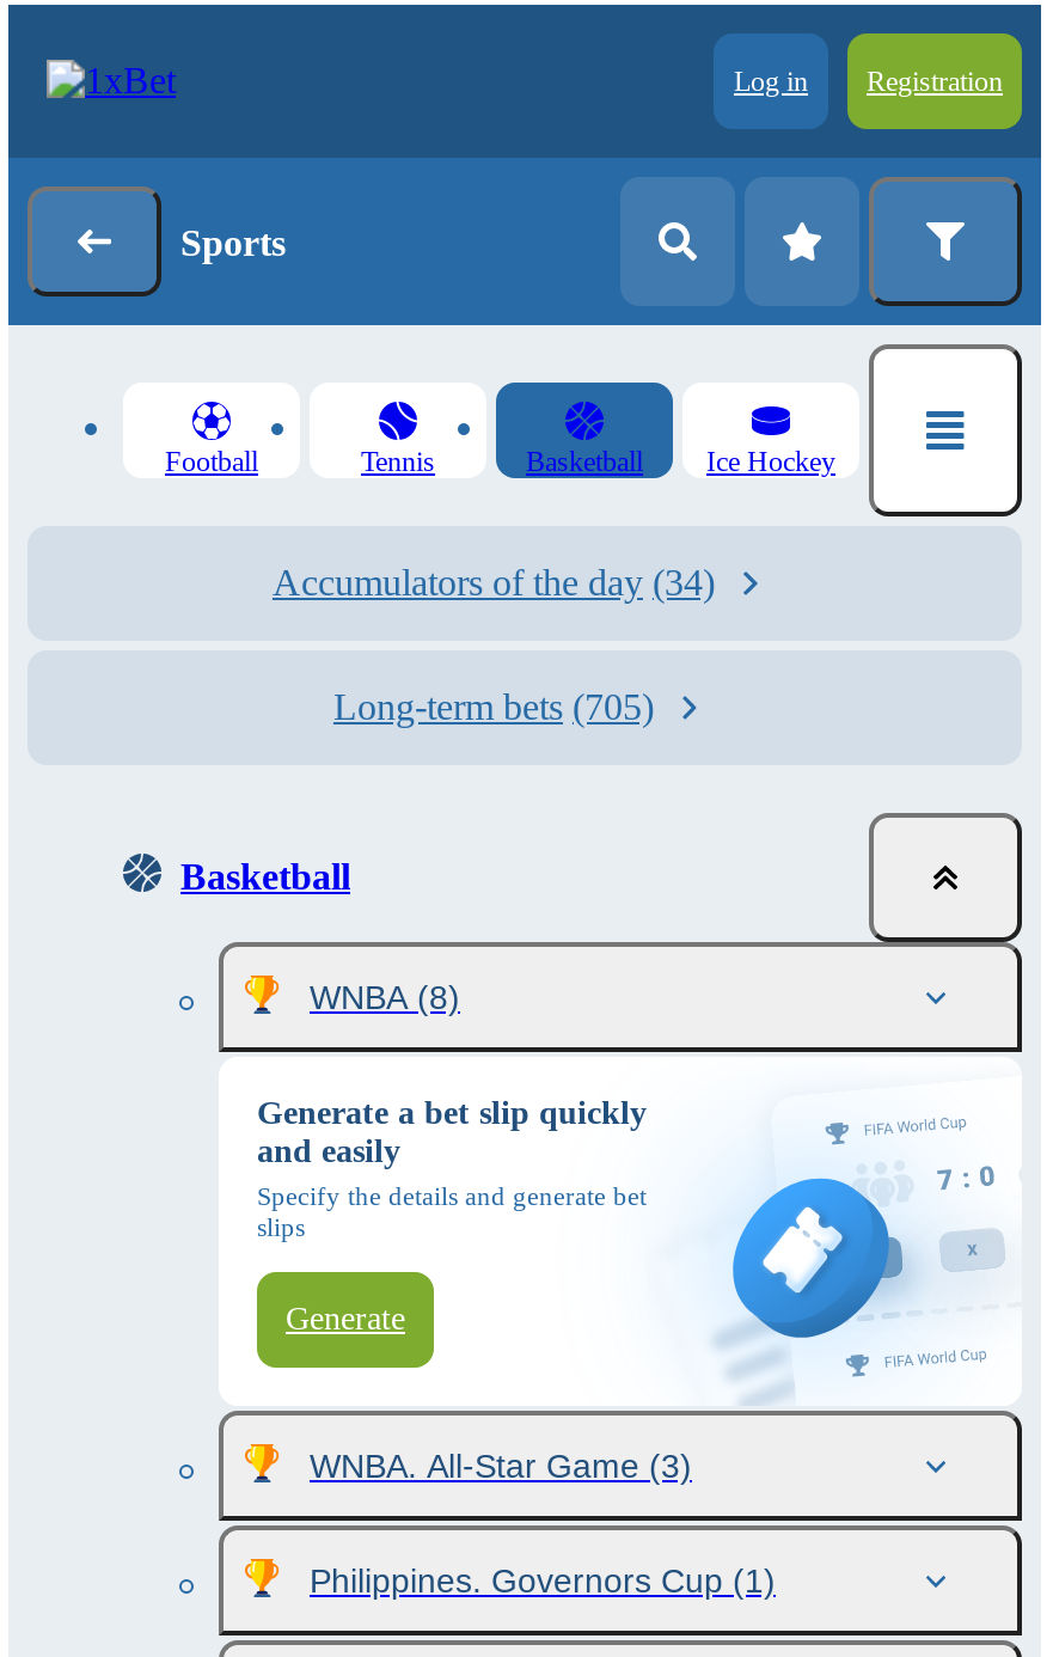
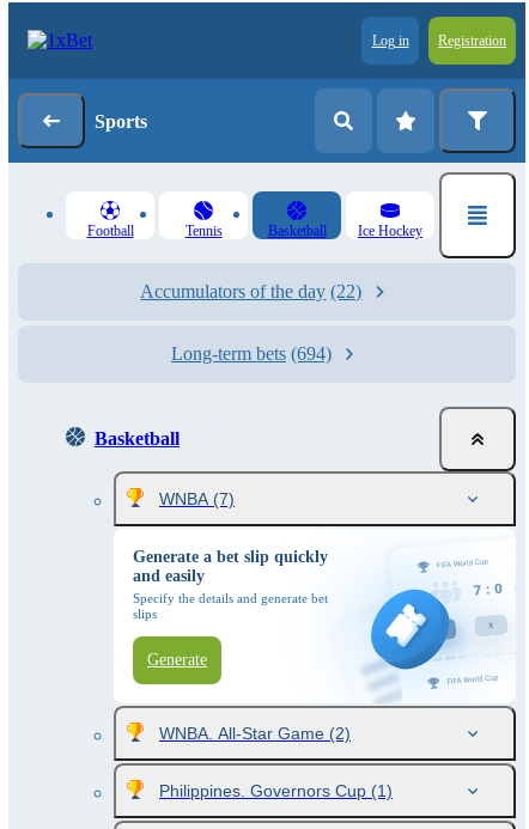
[273,562,715,603] Accumulators of the day (34) -> [141,281,362,301] Accumulators of the day (22)
[333,686,654,727] Long-term bets (705) -> [171,343,332,364] Long-term bets (694)
[310,978,460,1016] WNBA (8) -> [159,489,235,508] WNBA (7)
[310,1447,692,1485] WNBA. All-Star Game (3) -> [159,724,351,743] WNBA. All-Star Game (2)

